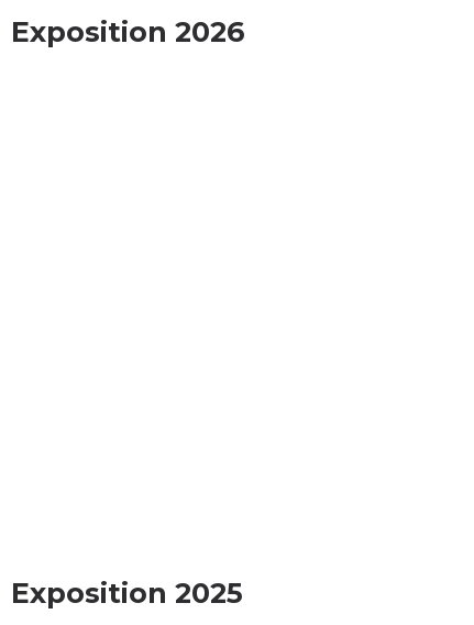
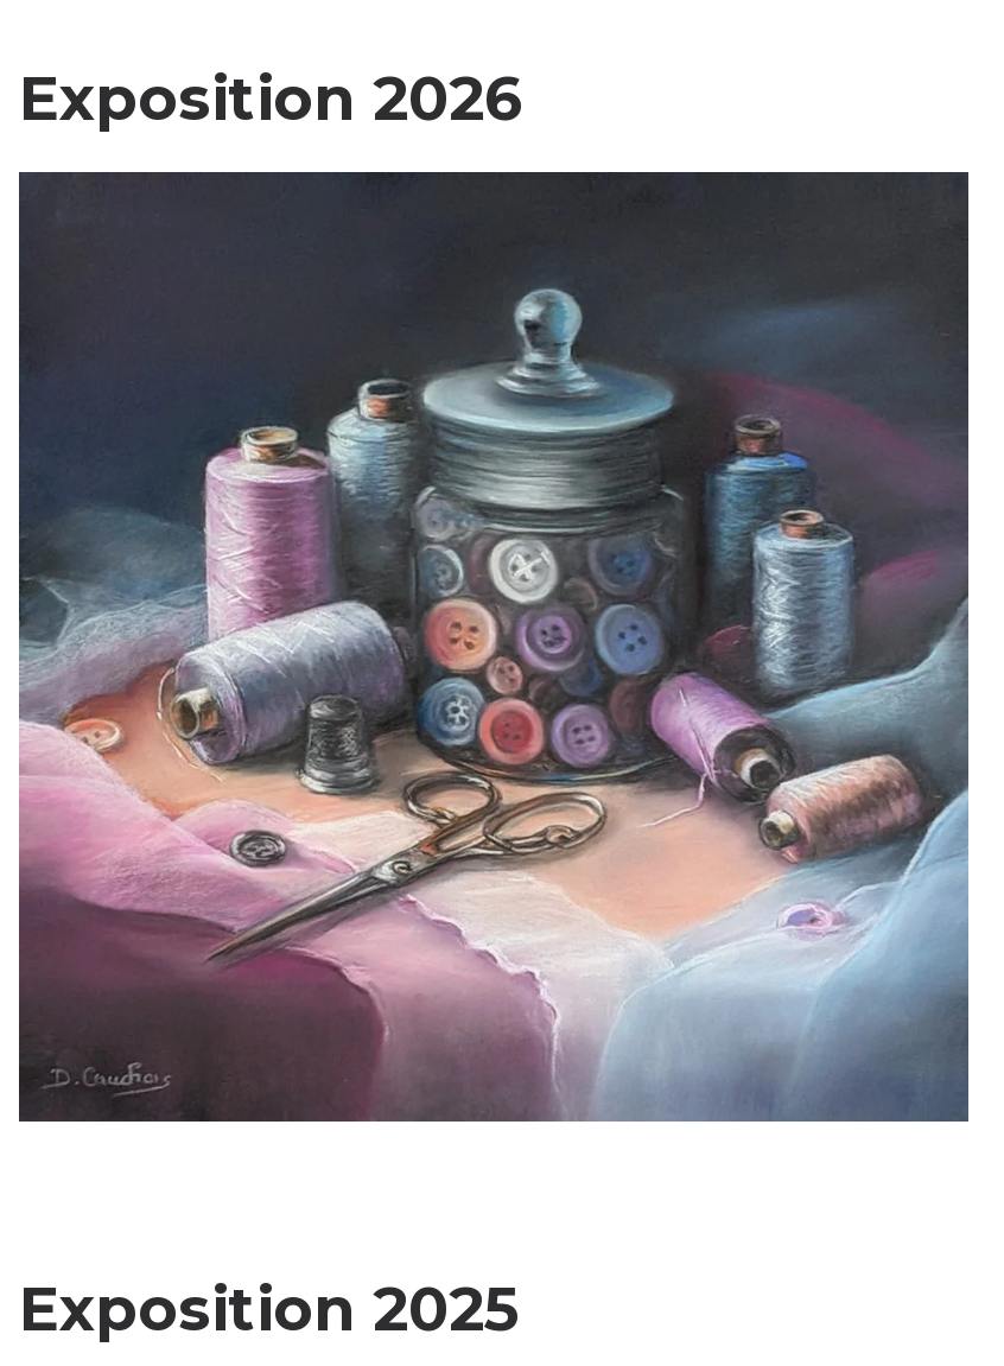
none -> [17,170,971,1124] [image]

